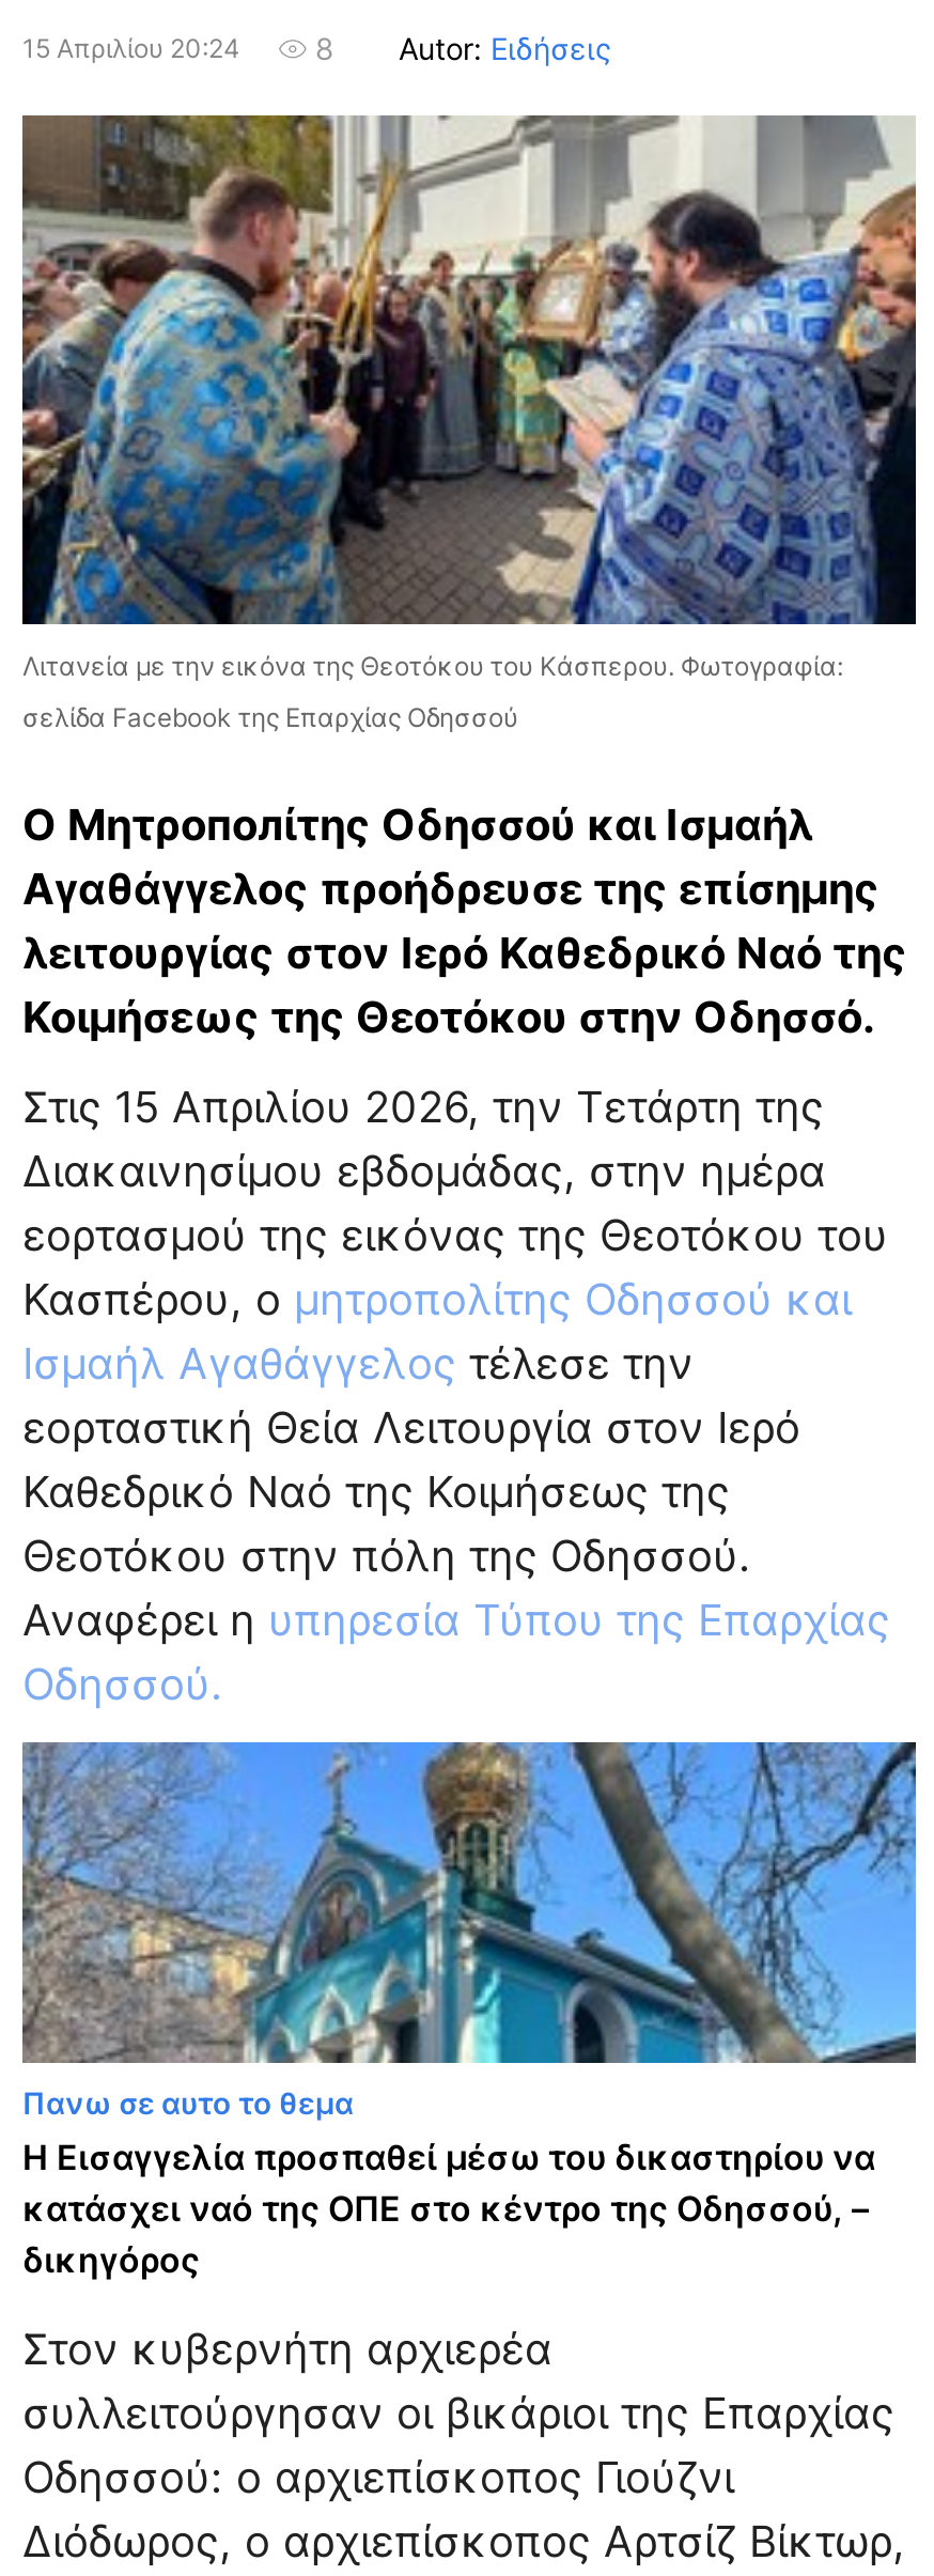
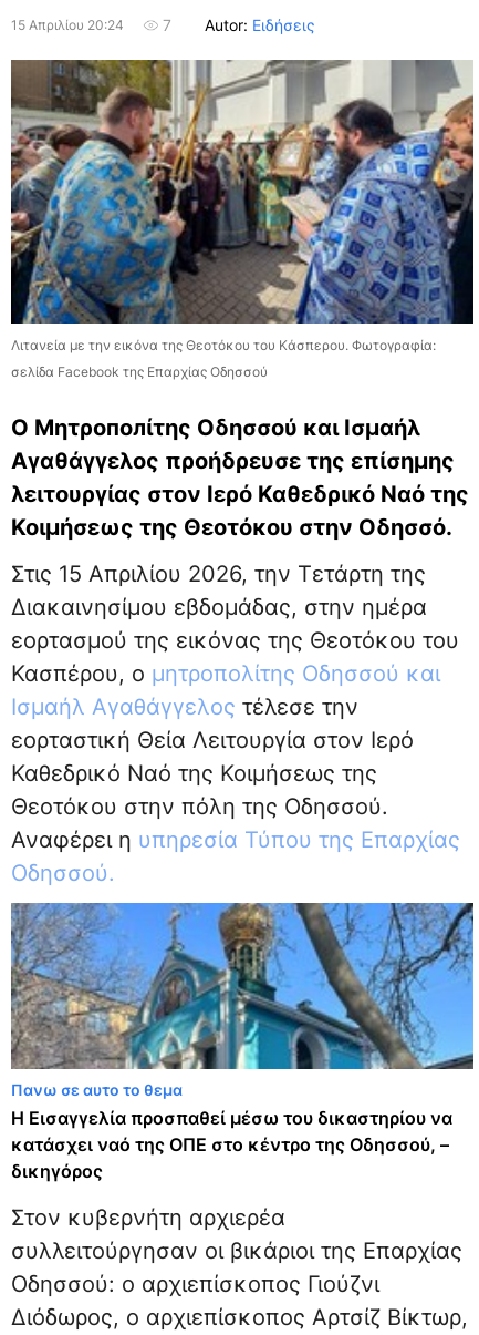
[315,29,612,67] 8 Autor: Ειδήσεις -> [163,15,315,35] 7 Autor: Ειδήσεις

